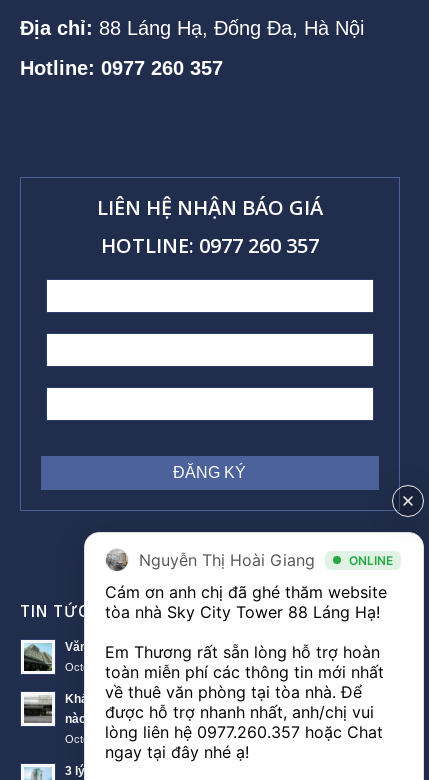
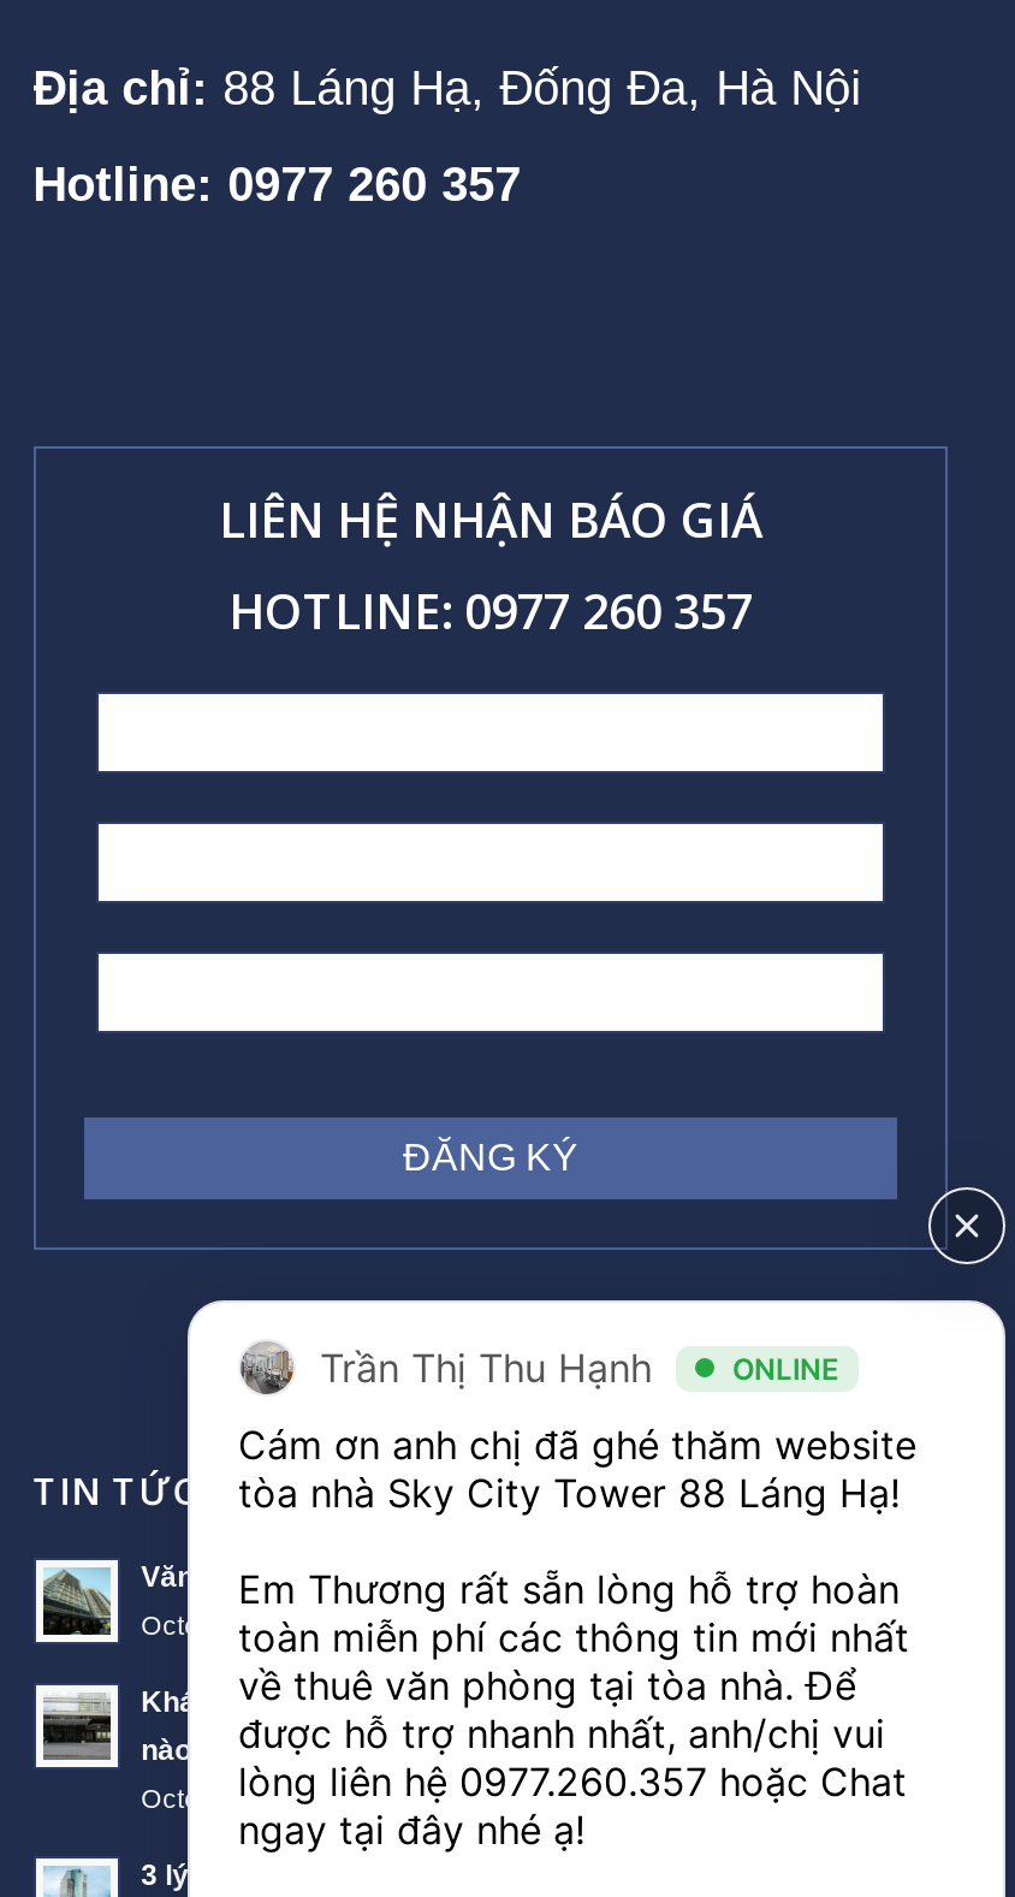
[139,550,315,570] Nguyễn Thị Hoài Giang -> [320,1343,652,1392] Trần Thị Thu Hạnh

